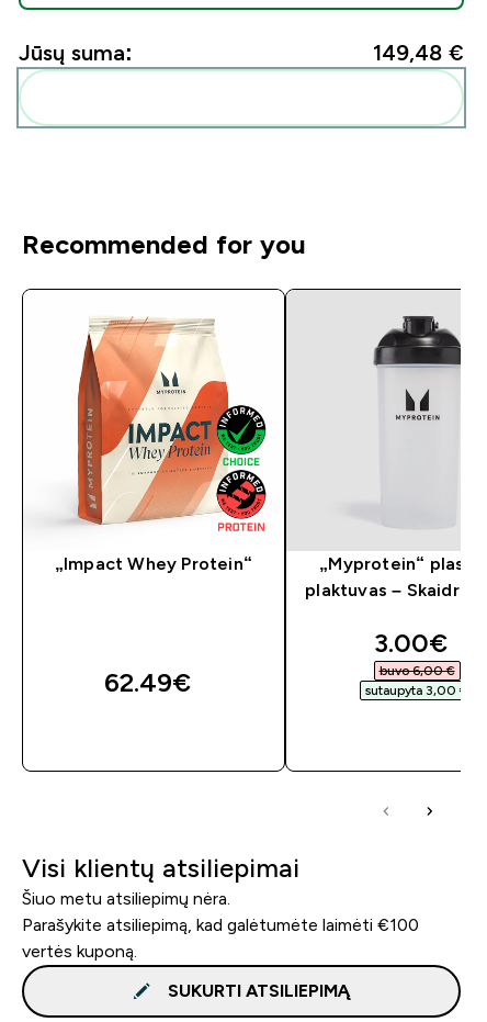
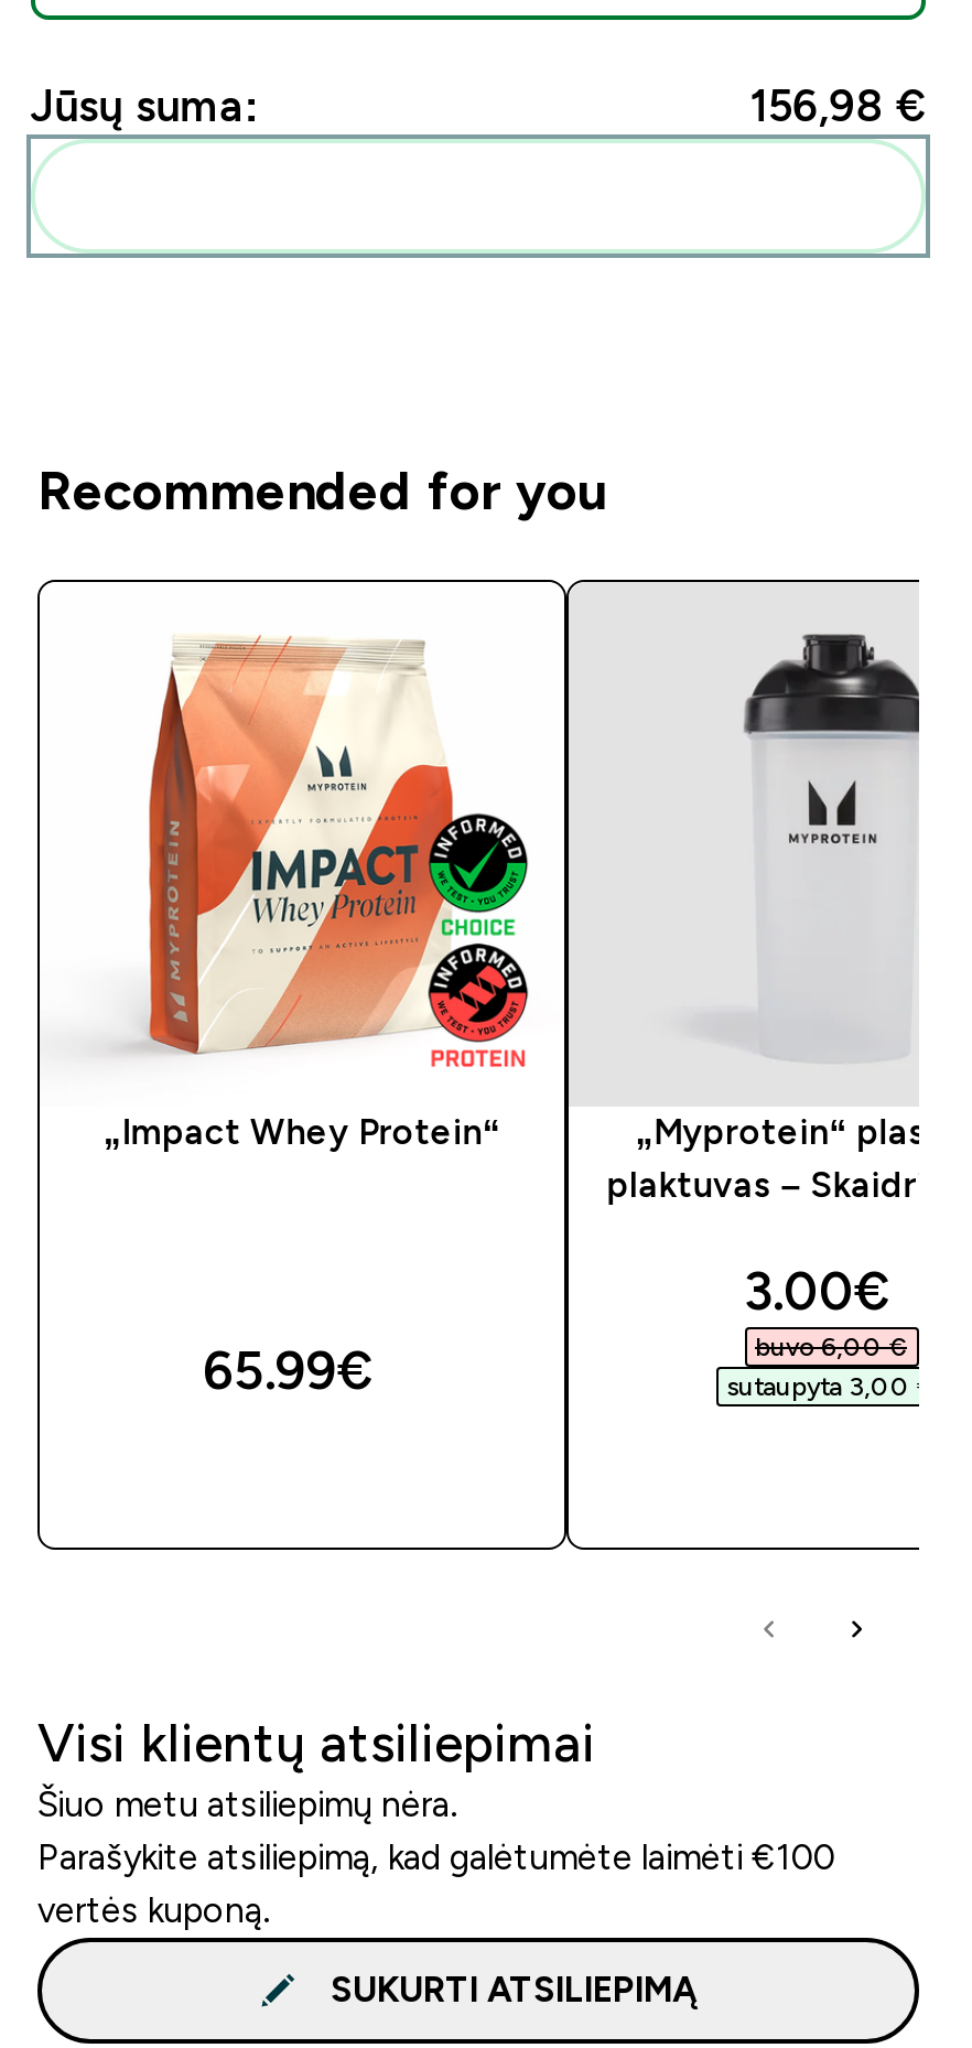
[373,40,464,64] 149,48 € -> [750,81,926,129] 156,98 €
[104,667,190,697] 62.49€ -> [203,1340,375,1399] 65.99€

